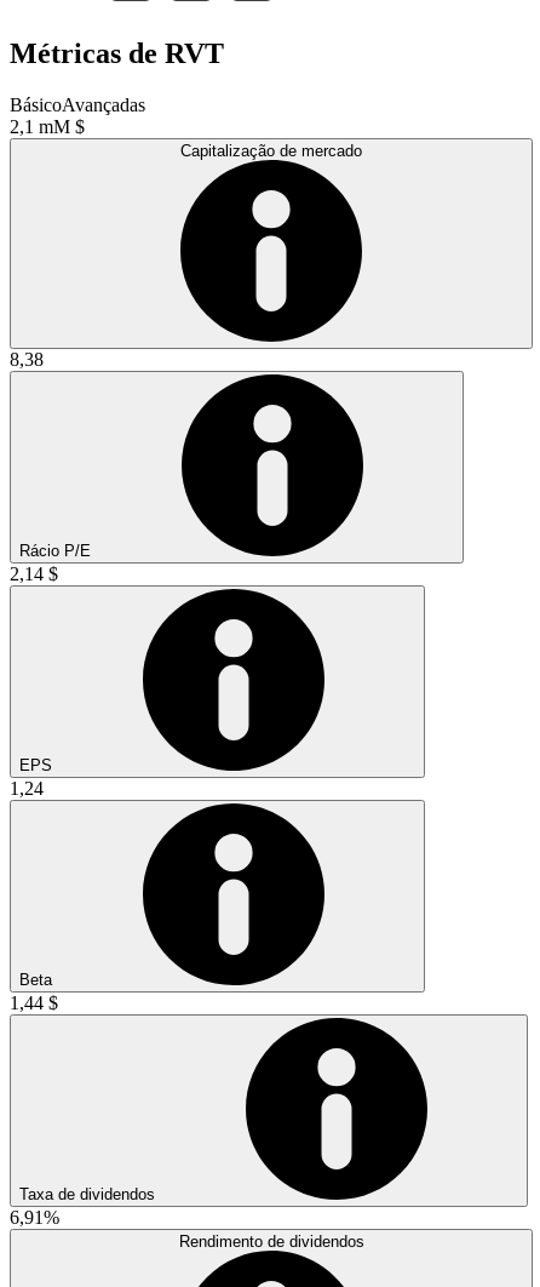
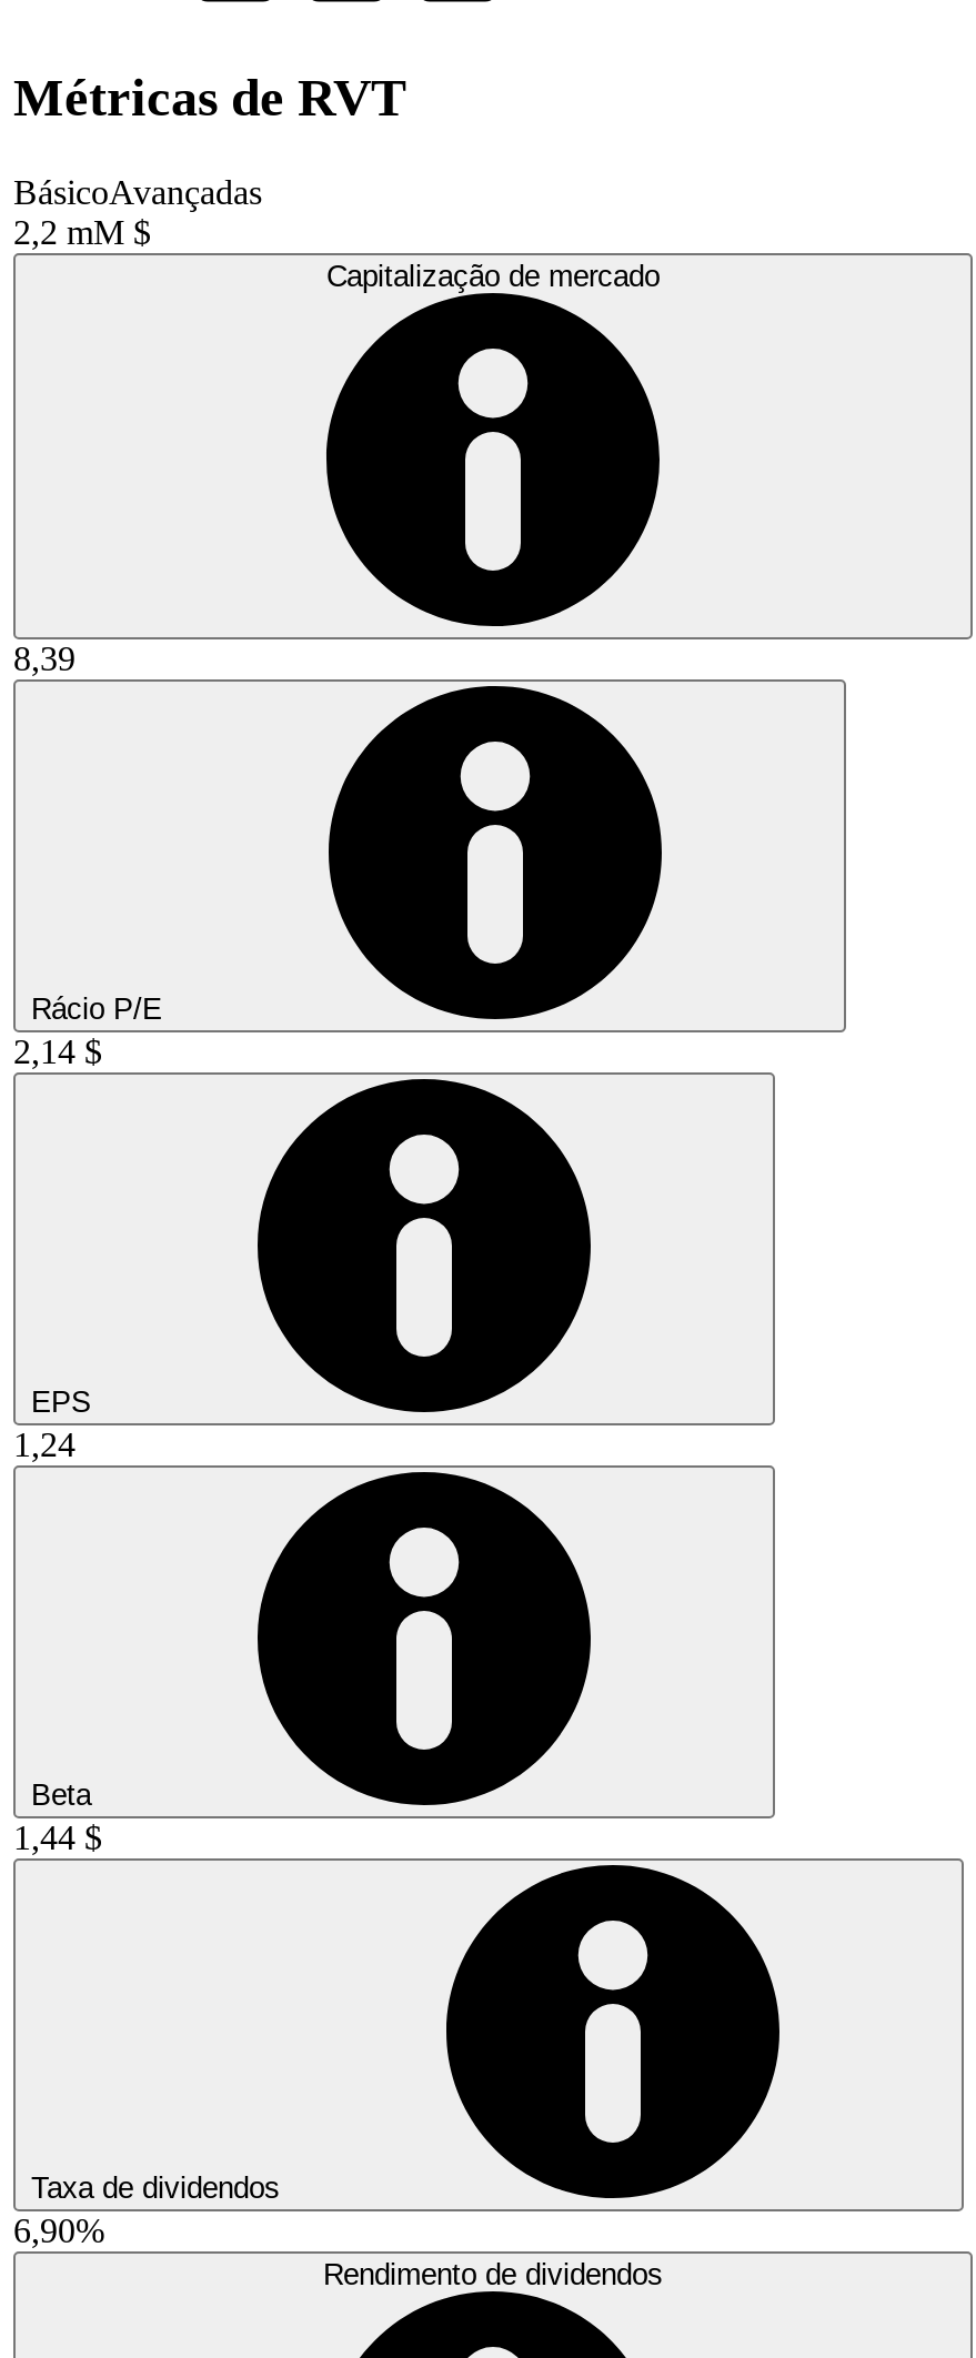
[10,116,85,137] 2,1 mM $ -> [13,213,151,250] 2,2 mM $
[10,349,44,369] 8,38 -> [13,639,76,677] 8,39
[10,1207,59,1227] 6,91% -> [13,2211,104,2249] 6,90%

